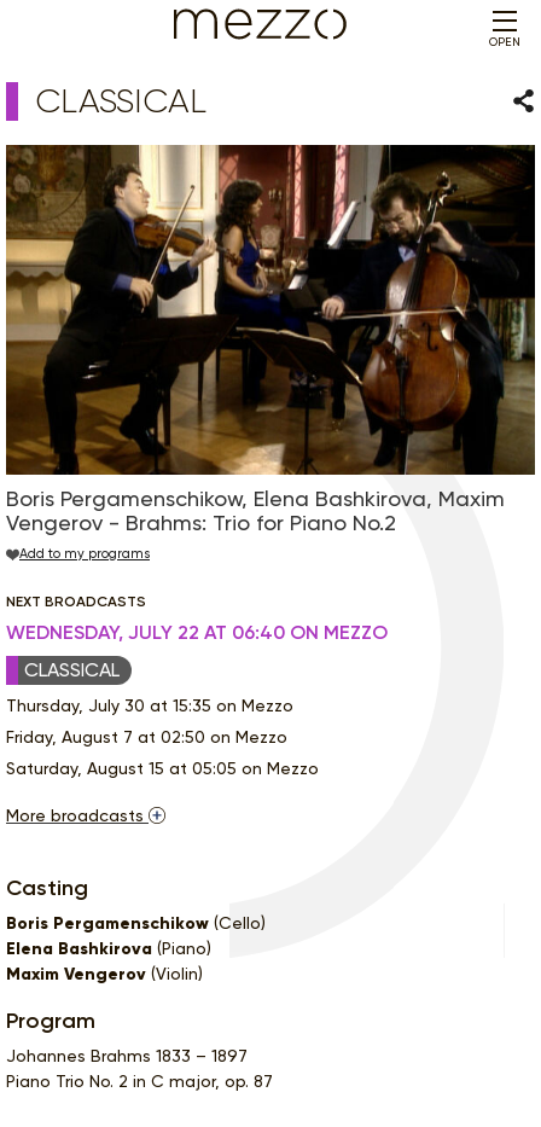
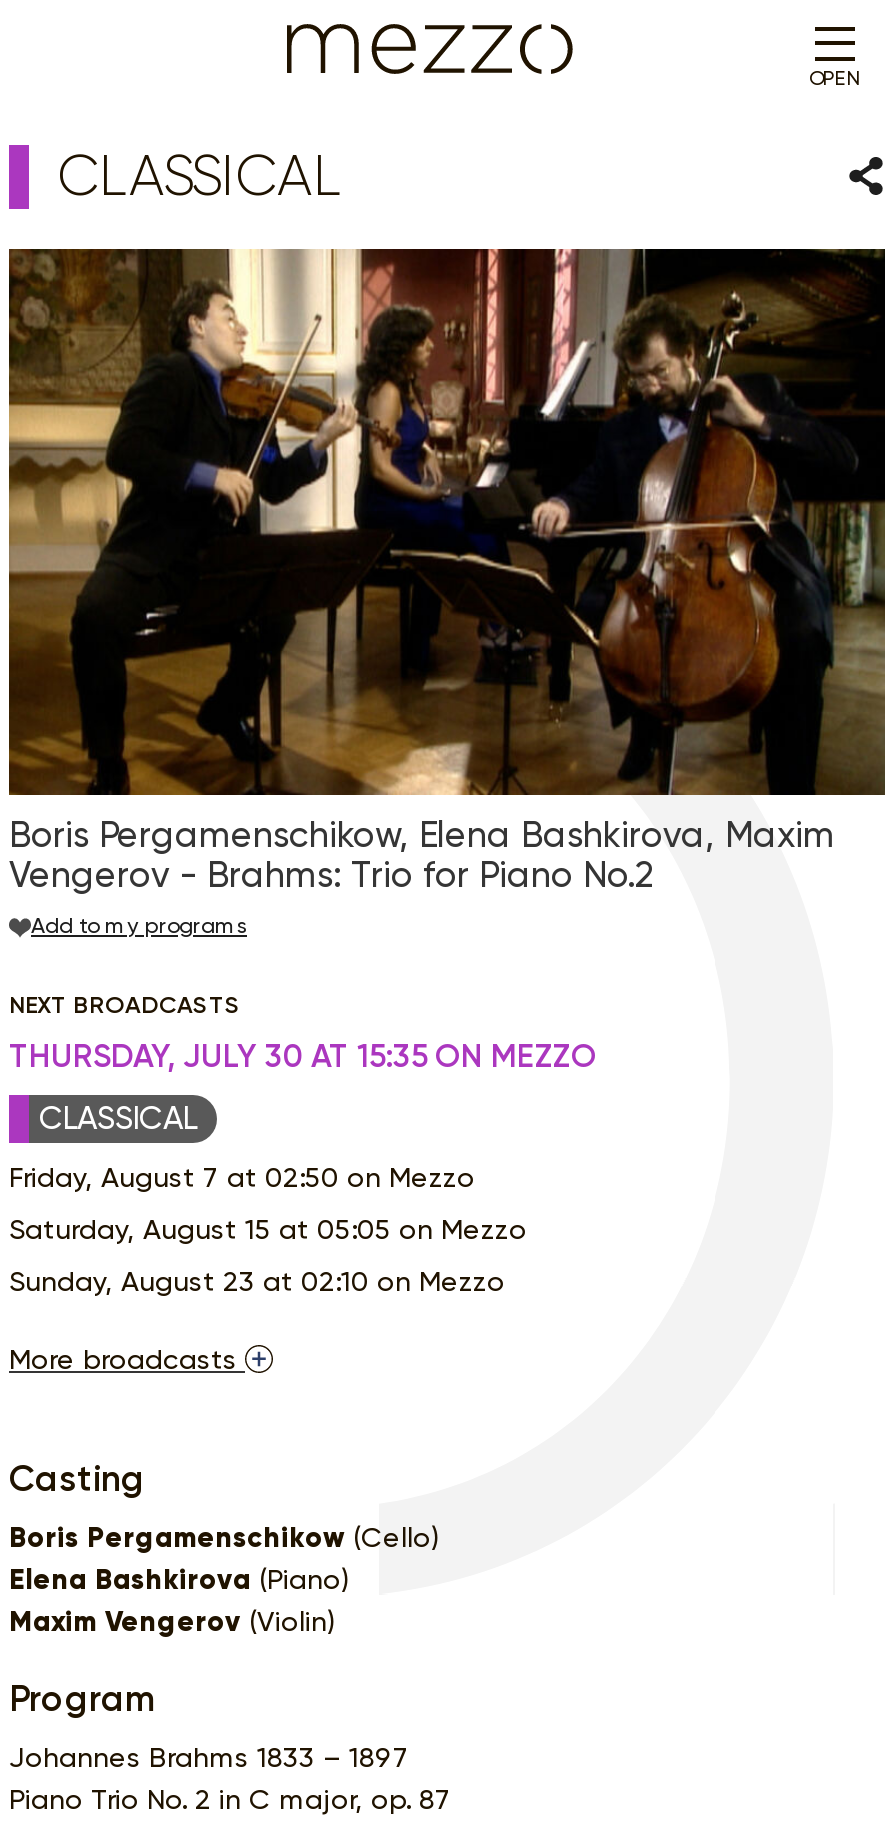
[6,621,388,644] WEDNESDAY, JULY 22 AT 06:40 ON MEZZO -> [9,1037,597,1075] THURSDAY, JULY 30 AT 15:35 ON MEZZO
[6,696,293,715] Thursday, July 30 at 15:35 on Mezzo -> none
moved [6,727,319,778] -> [9,1161,527,1245]: Friday, August 7 at 02:50 on Mezzo | Saturday, August 15 at 05:05 on Mezzo
none -> [9,1265,505,1297] Sunday, August 23 at 02:10 on Mezzo

